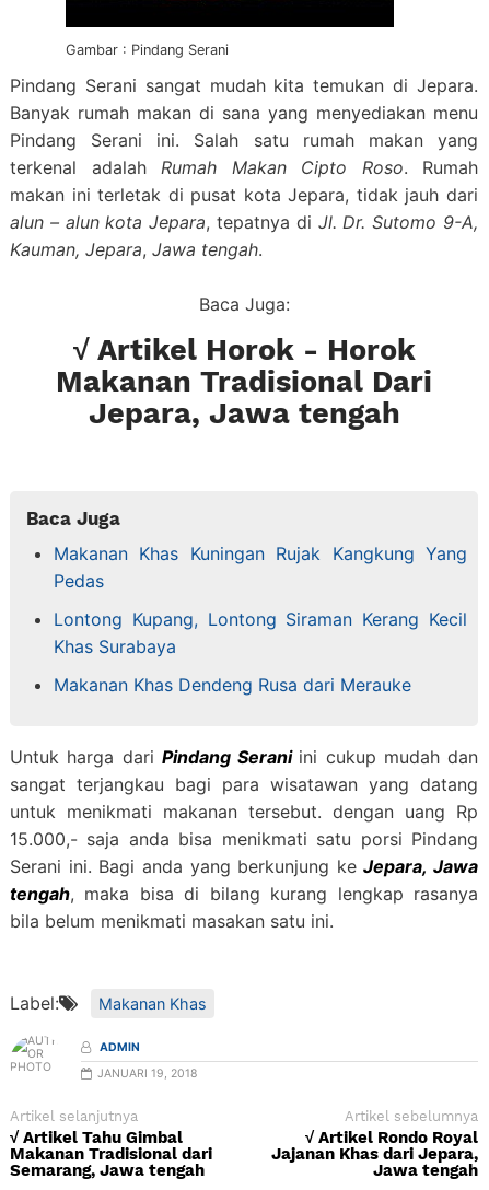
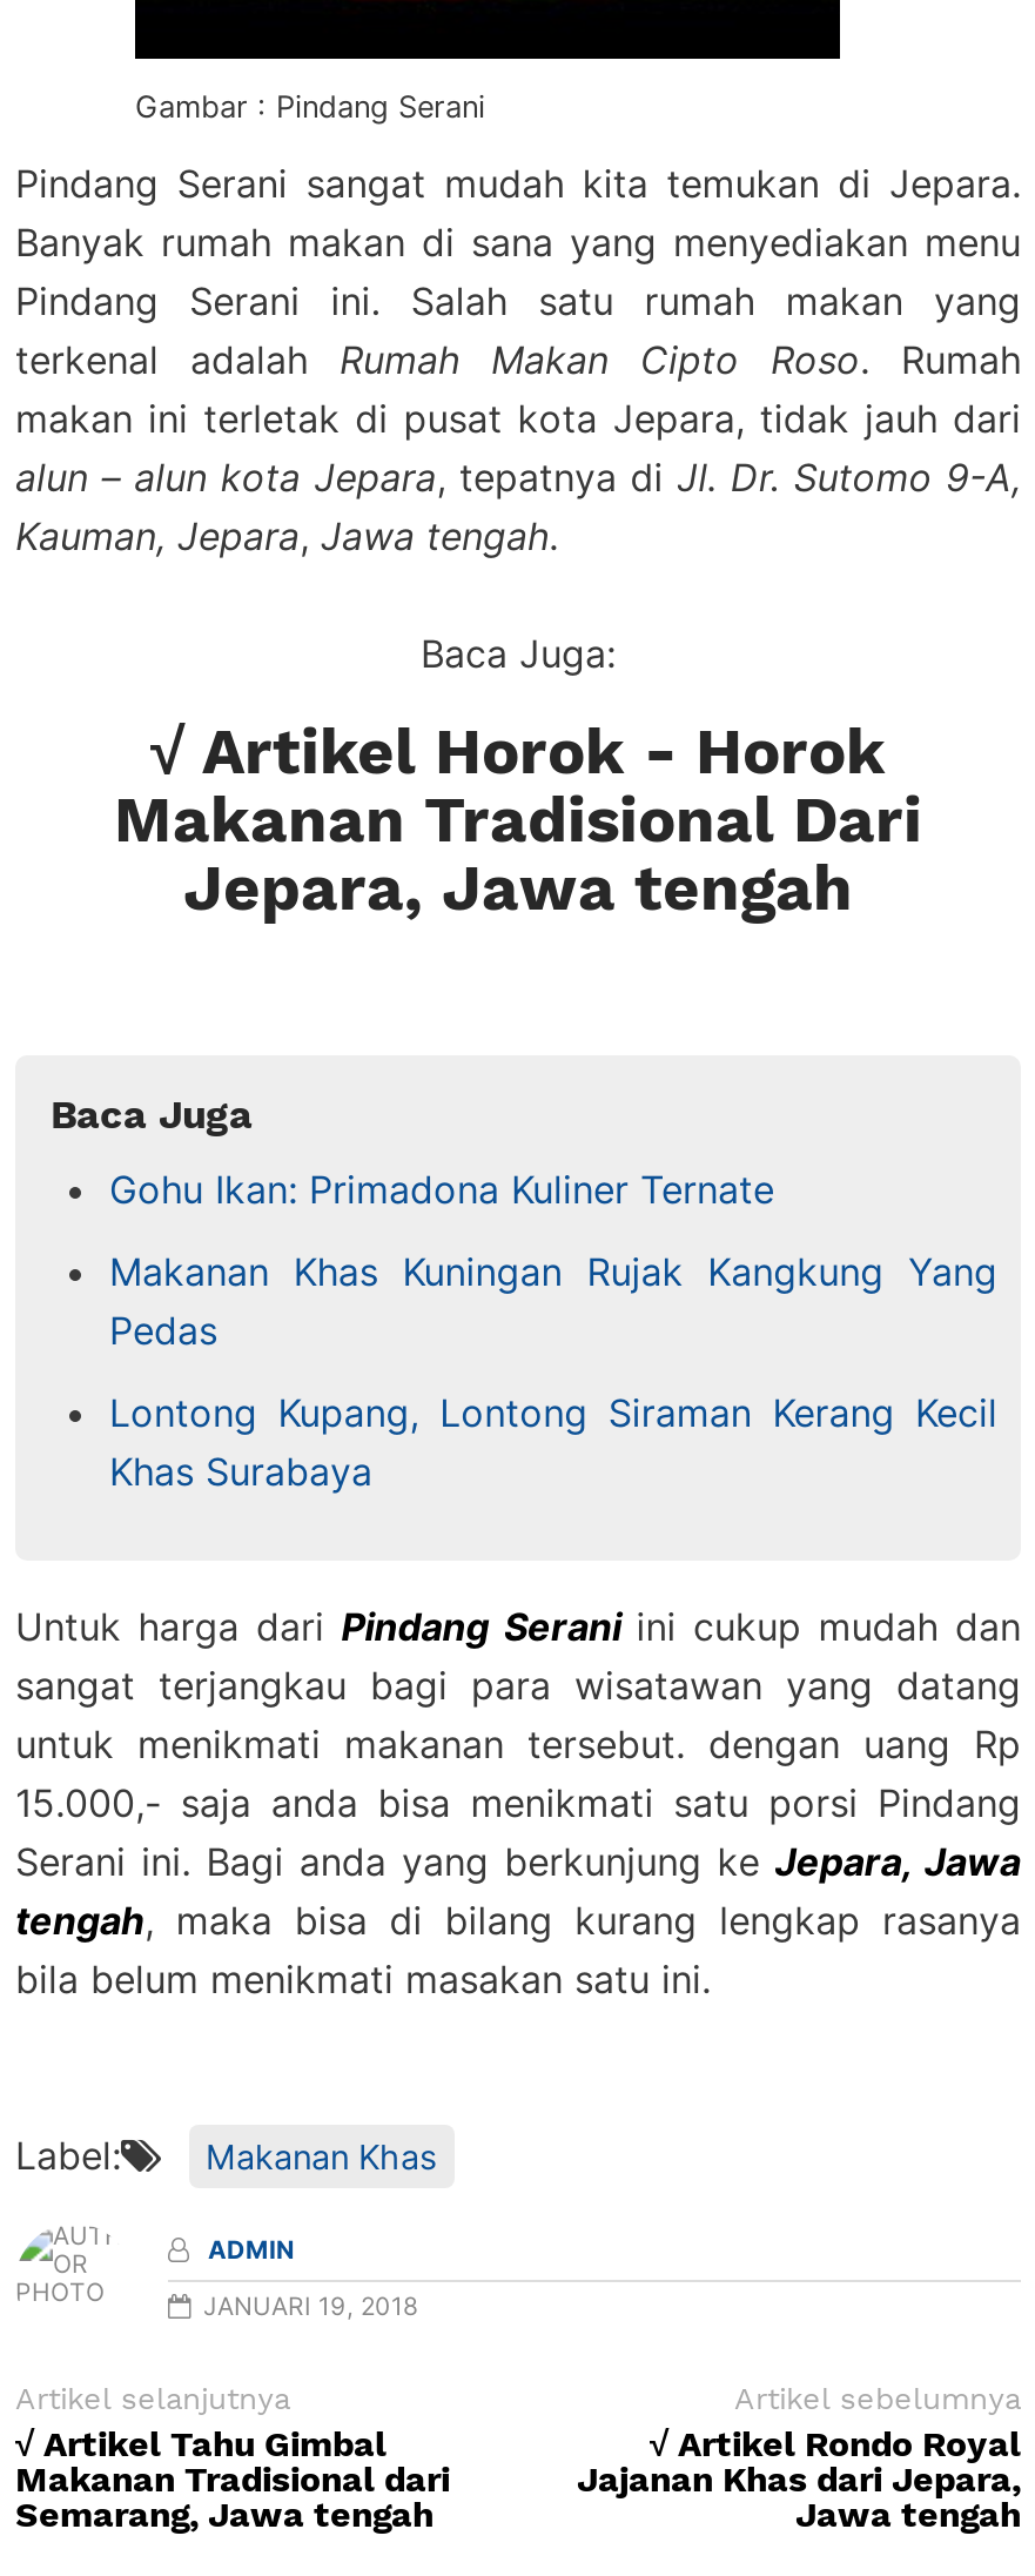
none -> [109,1165,774,1212] Gohu Ikan: Primadona Kuliner Ternate
moved [54,542,467,657] -> [109,1247,997,1494]: Makanan Khas Kuningan Rujak Kangkung Yang | Pedas | Lontong Kupang, Lontong Siraman Kerang Kecil | Khas Surabaya
[54,673,411,695] Makanan Khas Dendeng Rusa dari Merauke -> none

